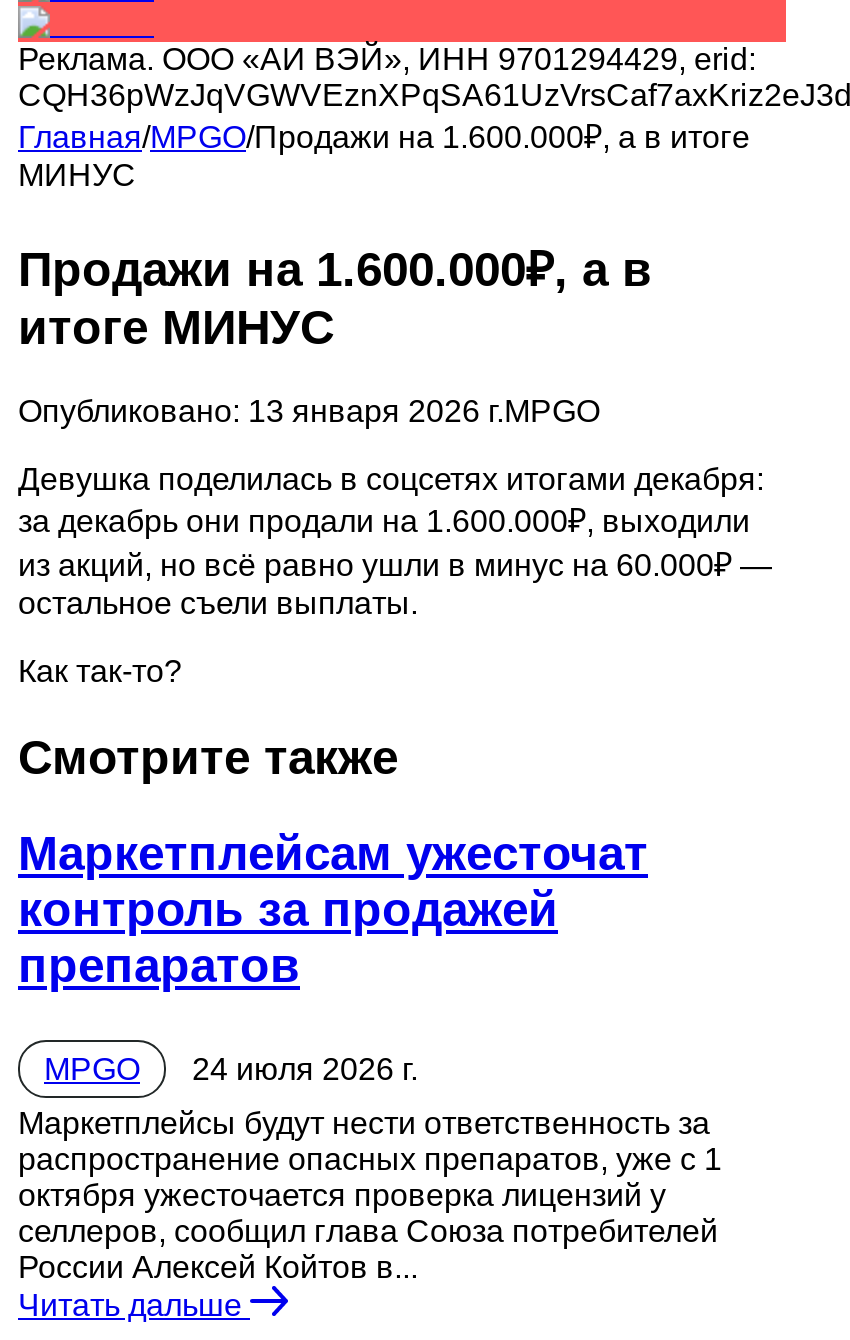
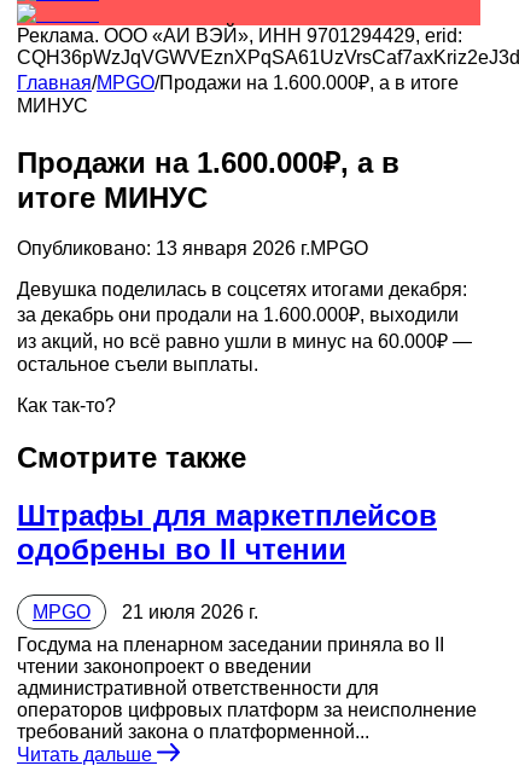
[18,826,648,992] Маркетплейсам ужесточат | контроль за продажей | препаратов -> [17,499,437,566] Штрафы для маркетплейсов | одобрены во II чтении
[44,1052,418,1086] MPGO 24 июля 2026 г. -> [33,602,258,622] MPGO 21 июля 2026 г.
[18,1106,722,1284] Маркетплейсы будут нести ответственность за | распространение опасных препаратов, уже с 1 | октября ужесточается проверка лицензий у | селлеров, сообщил глава Союза потребителей | России Алексей Койтов в... -> [17,634,477,742] Госдума на пленарном заседании приняла во II | чтении законопроект о введении | административной ответственности для | операторов цифровых платформ за неисполнение | требований закона о платформенной...

